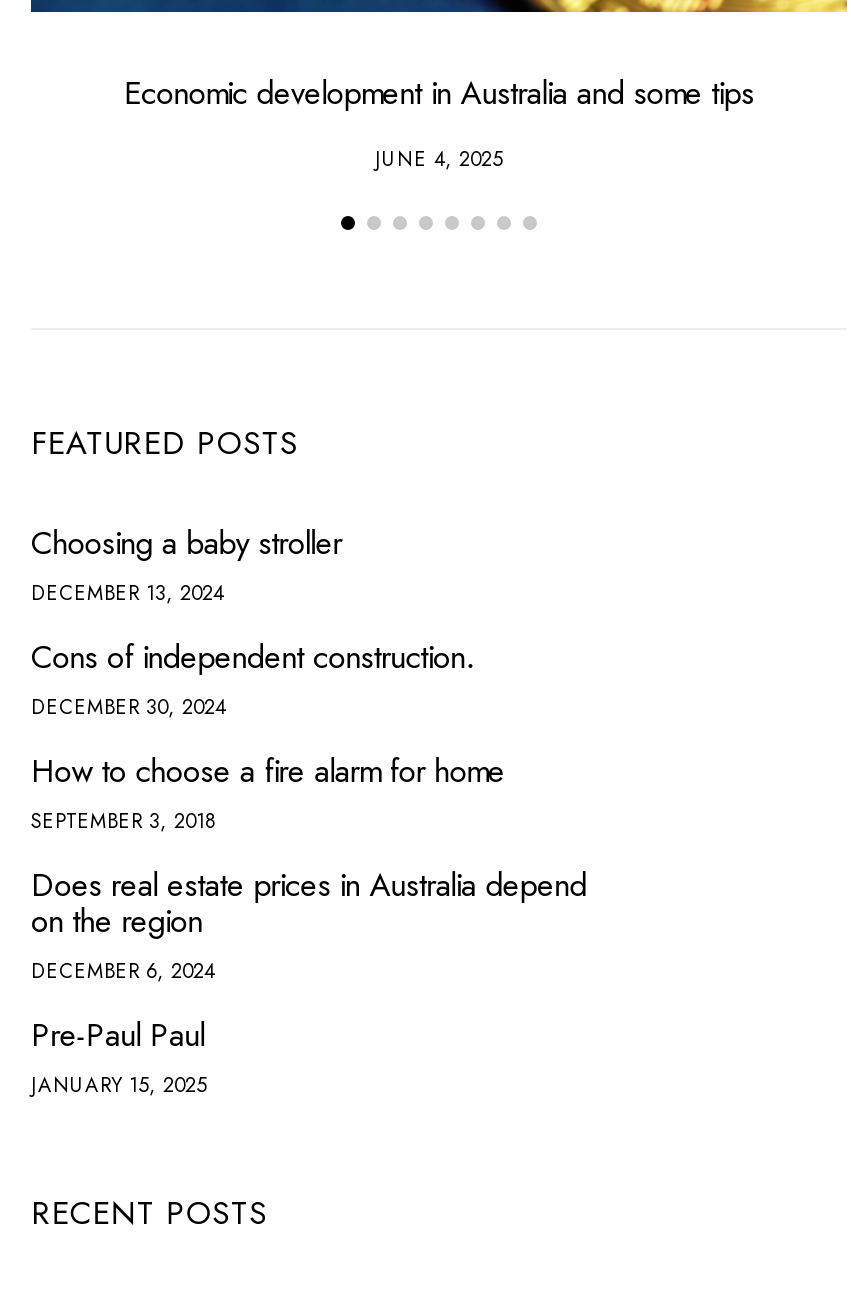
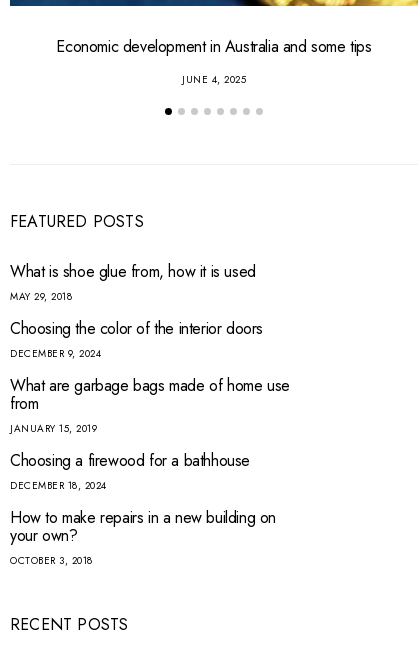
[31,520,342,608] Choosing a baby stroller | DECEMBER 13, 2024 -> [10,260,256,304] What is shoe glue from, how it is used | MAY 29, 2018
[31,634,475,722] Cons of independent construction. | DECEMBER 30, 2024 -> [10,317,263,361] Choosing the color of the interior doors | DECEMBER 9, 2024
[31,748,505,836] How to choose a fire alarm for home | SEPTEMBER 3, 2018 -> [10,374,290,436] What are garbage bags made of home use | from | JANUARY 15, 2019
[31,862,587,986] Does real estate prices in Australia depend | on the region | DECEMBER 6, 2024 -> [10,449,250,493] Choosing a firewood for a bathhouse | DECEMBER 18, 2024
[31,1012,207,1100] Pre-Paul Paul | JANUARY 15, 2025 -> [10,506,276,568] How to make repairs in a new building on | your own? | OCTOBER 3, 2018

